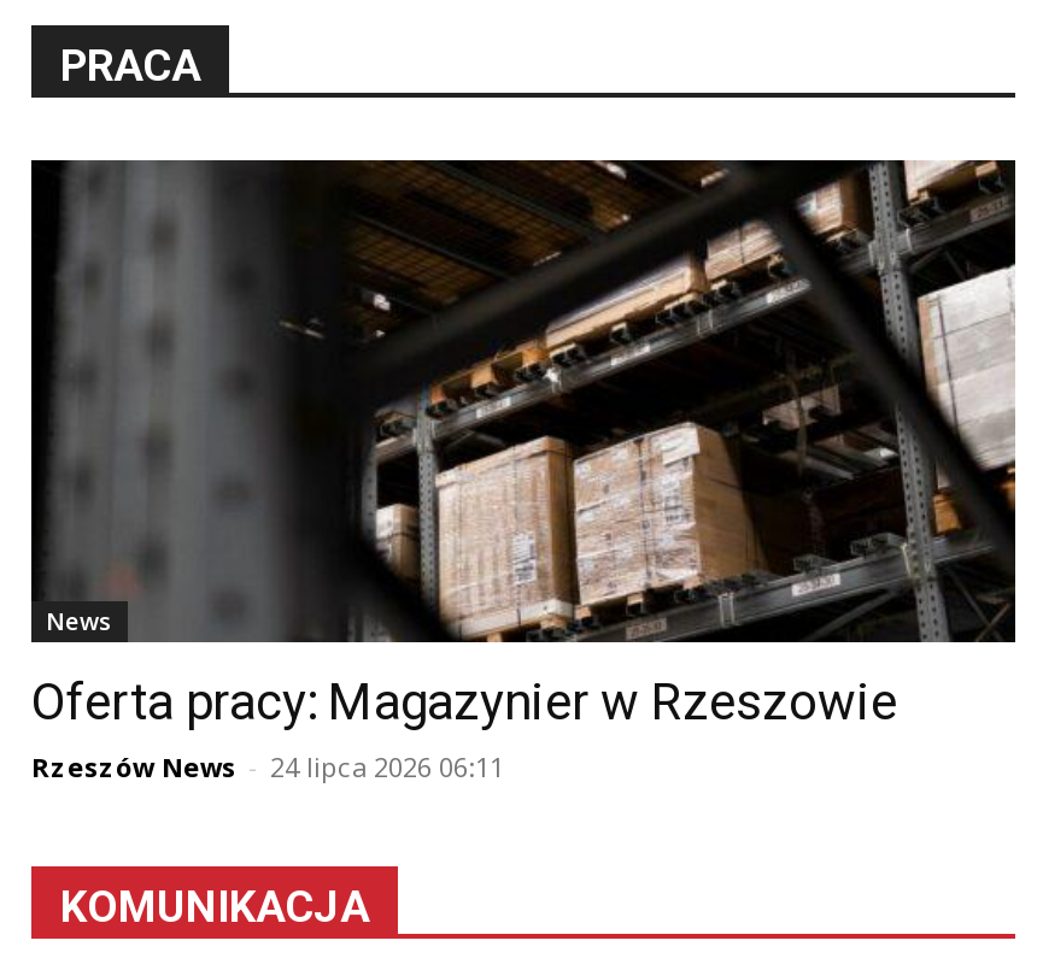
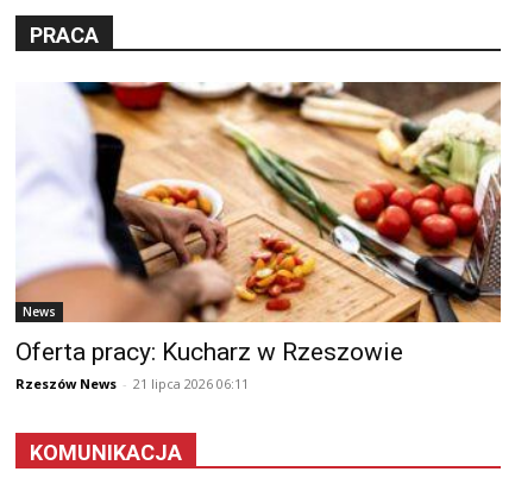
[29,157,1018,731] [image] | Oferta pracy: Magazynier w Rzeszowie -> [14,81,502,366] [image] | Oferta pracy: Kucharz w Rzeszowie
[31,748,504,784] Rzeszów News - 24 lipca 2026 06:11 -> [15,374,249,392] Rzeszów News - 21 lipca 2026 06:11

